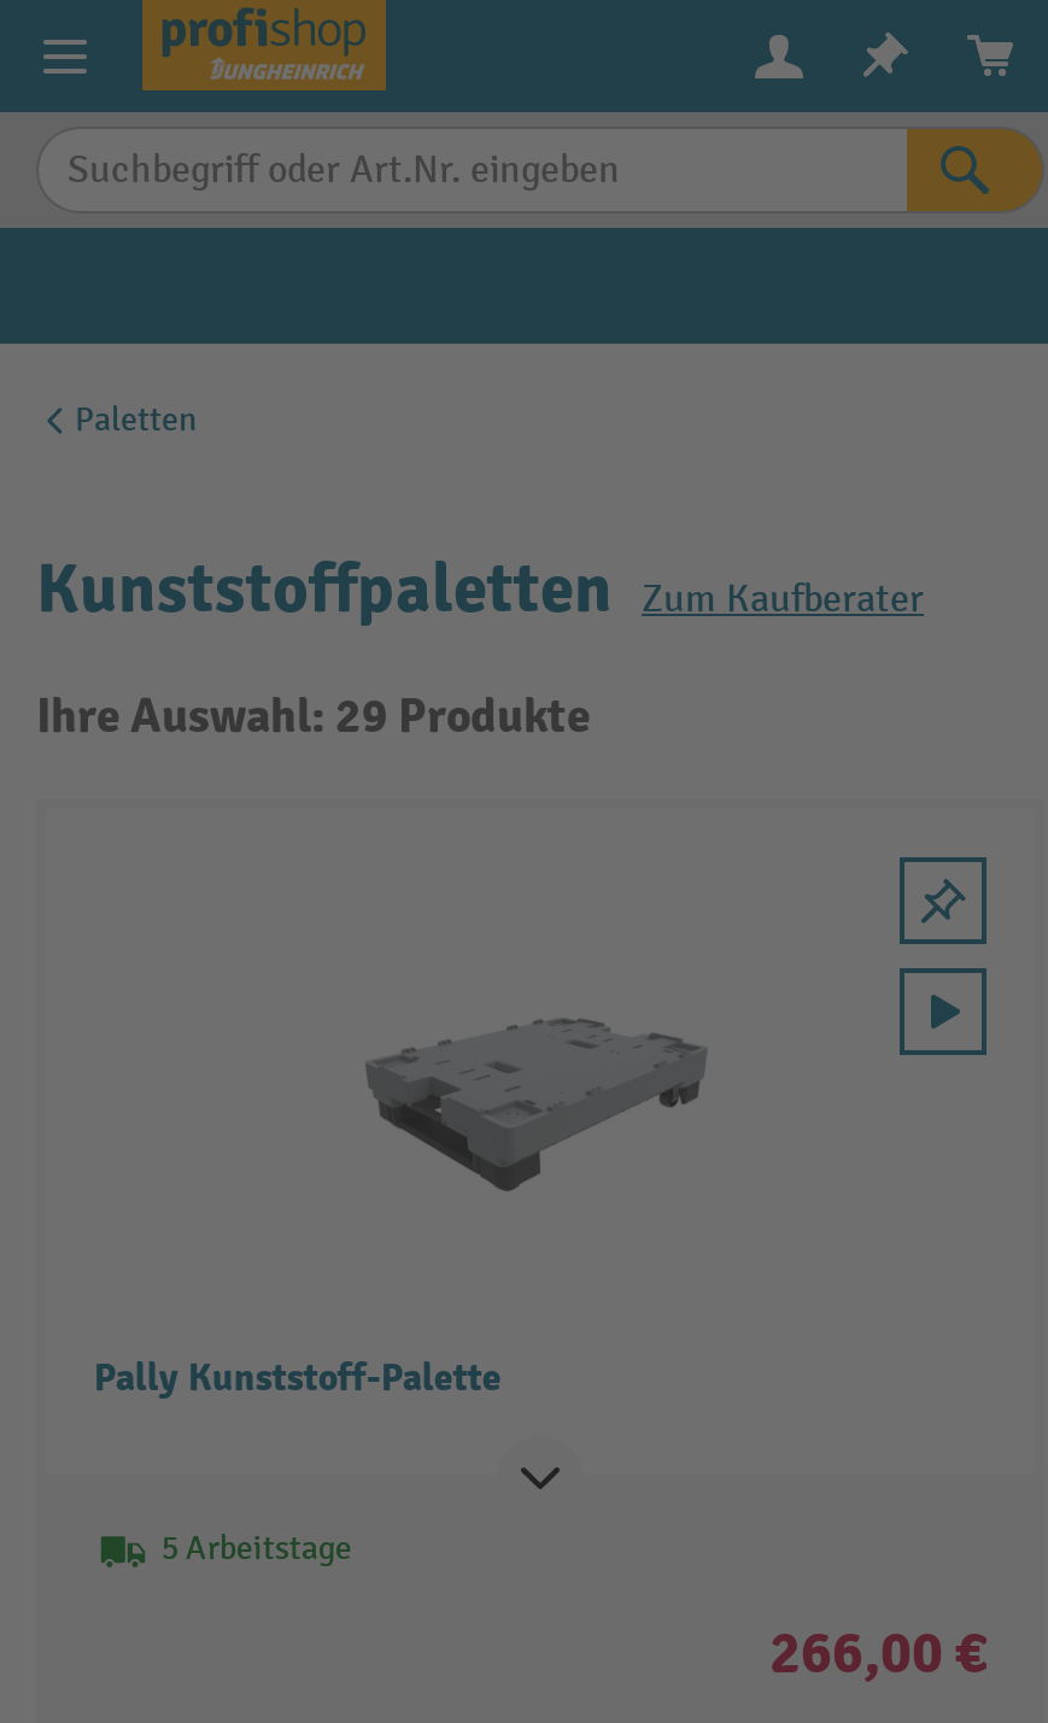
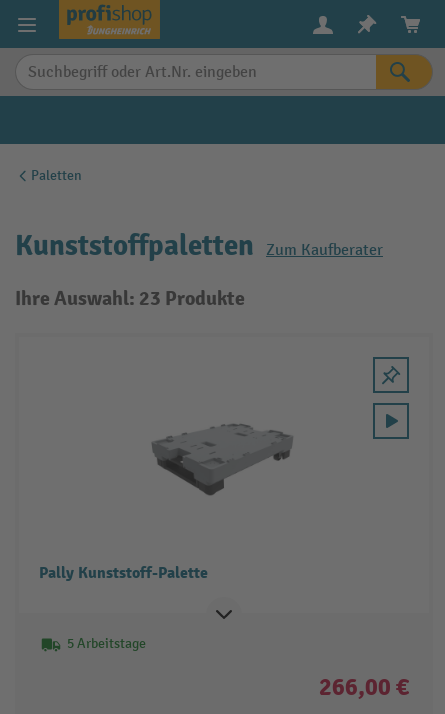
[36,686,591,746] Ihre Auswahl: 29 Produkte -> [15,286,245,311] Ihre Auswahl: 23 Produkte

